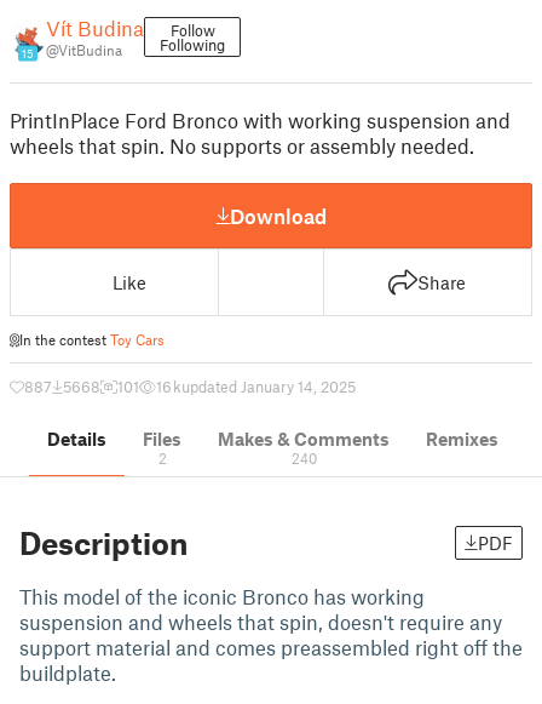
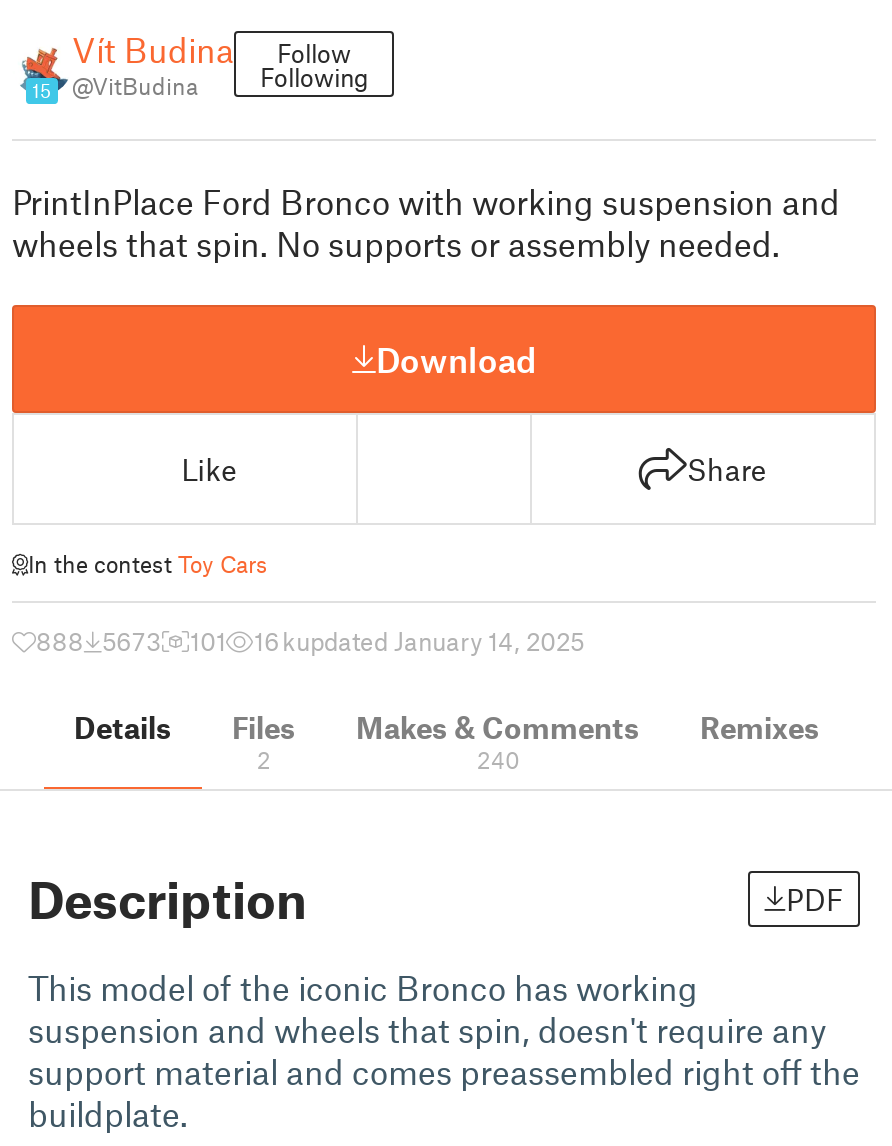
[24,377,356,396] 887 5668 101 16 kupdated January 14, 2025 -> [36,625,584,657] 888 5673 101 16 kupdated January 14, 2025

